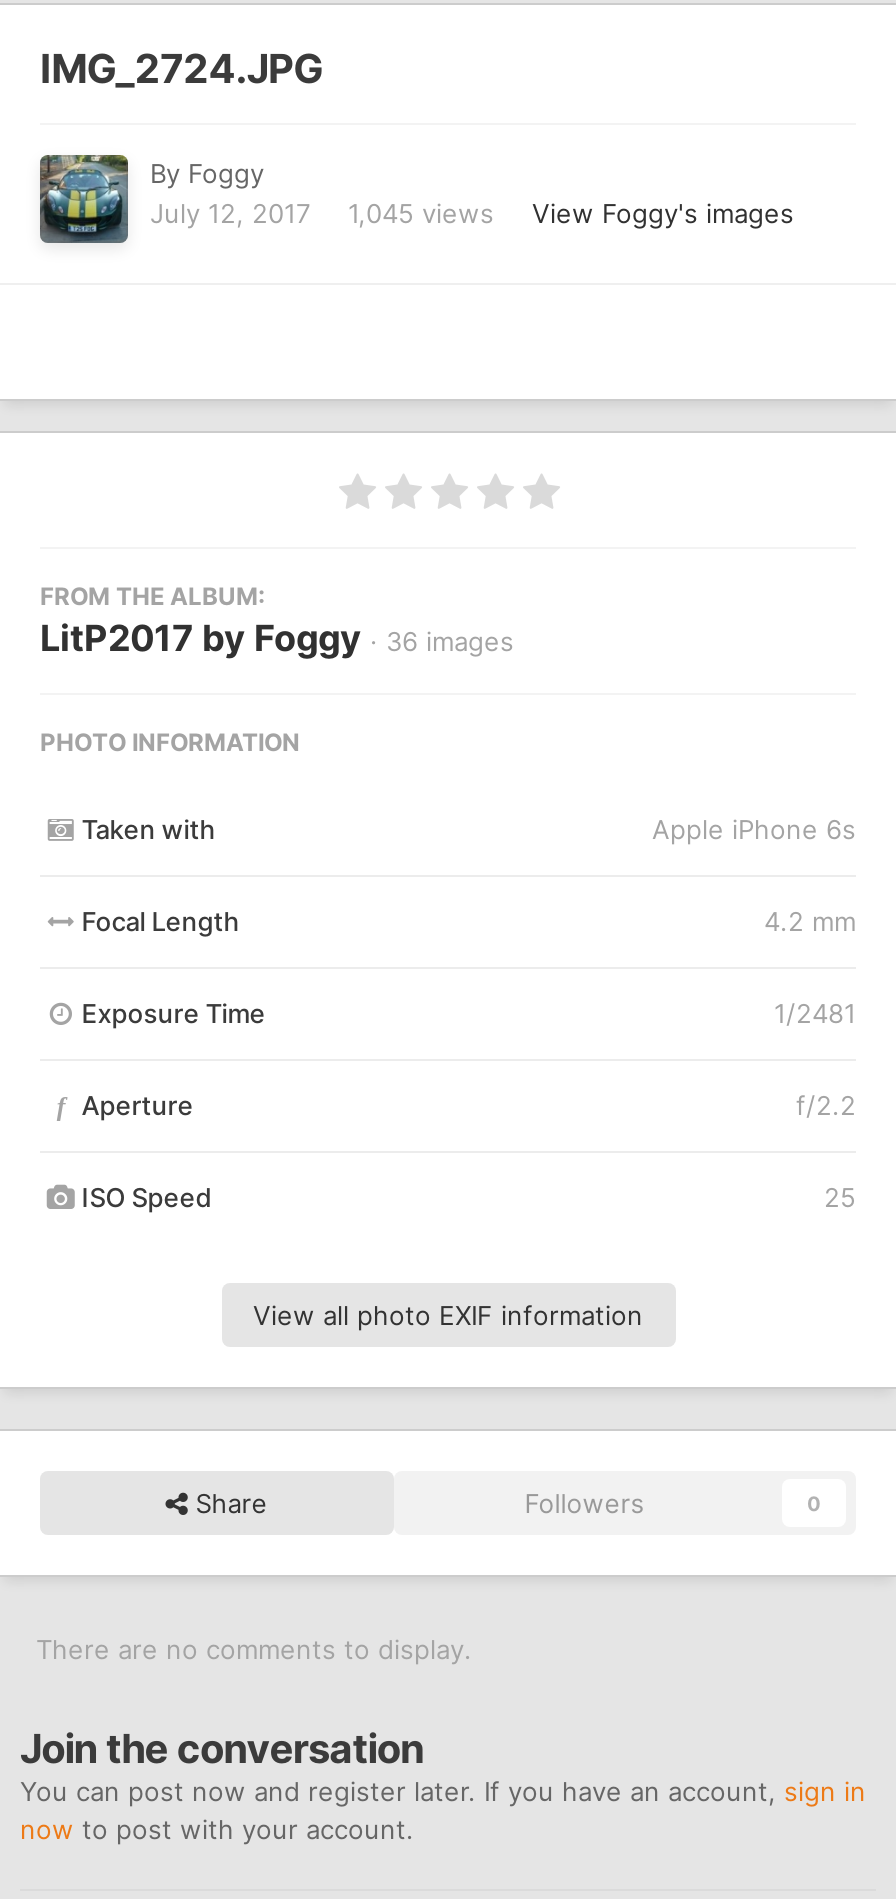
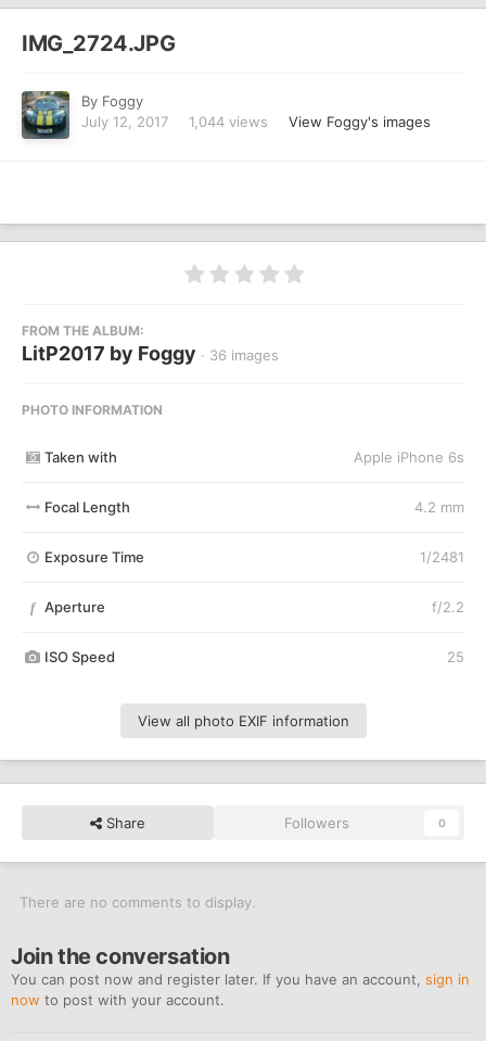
[150,197,794,229] July 12, 2017 1,045 views View Foggy's images -> [81,113,431,131] July 12, 2017 1,044 views View Foggy's images

